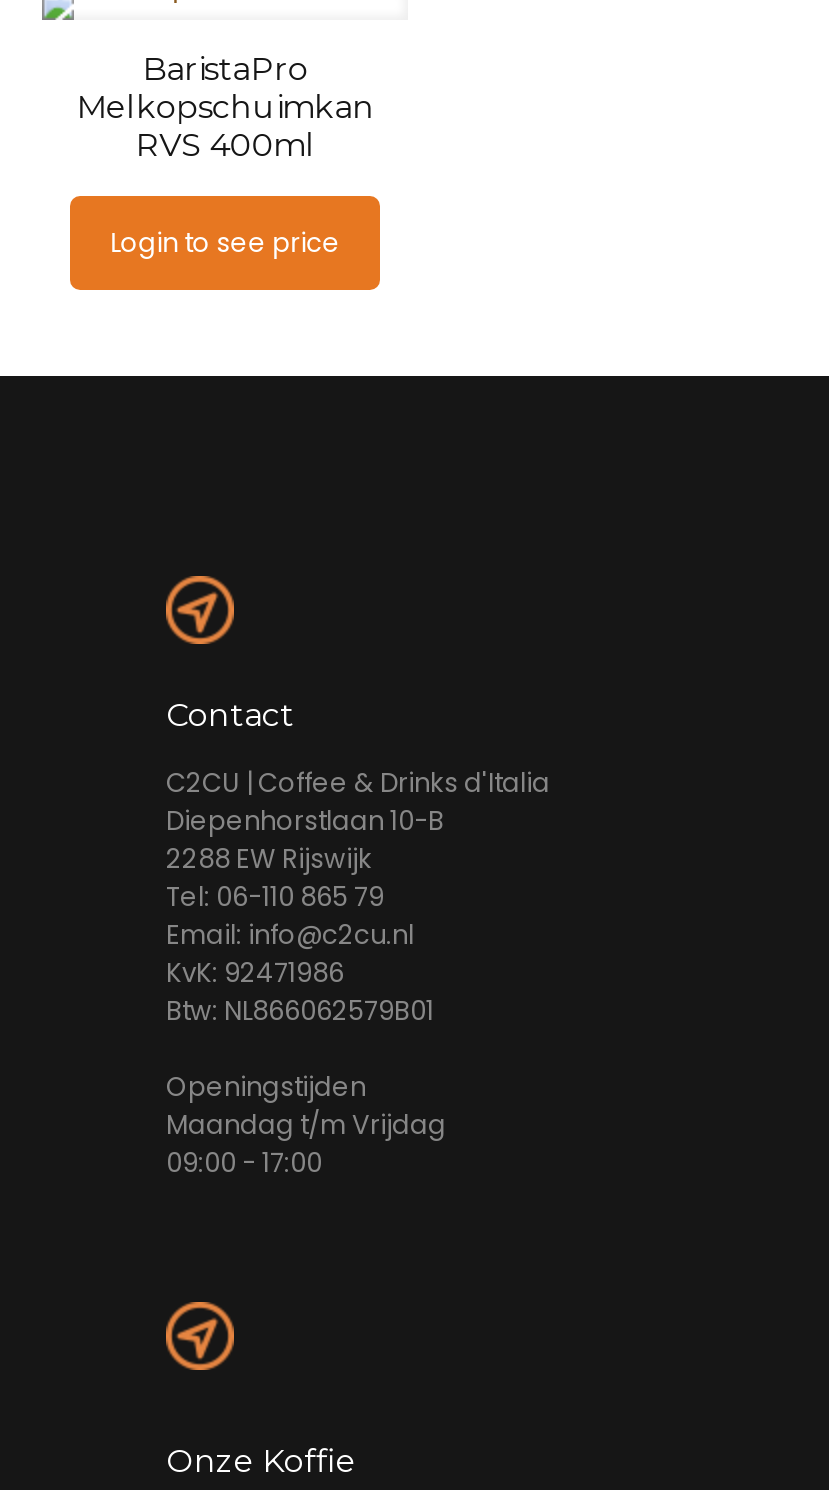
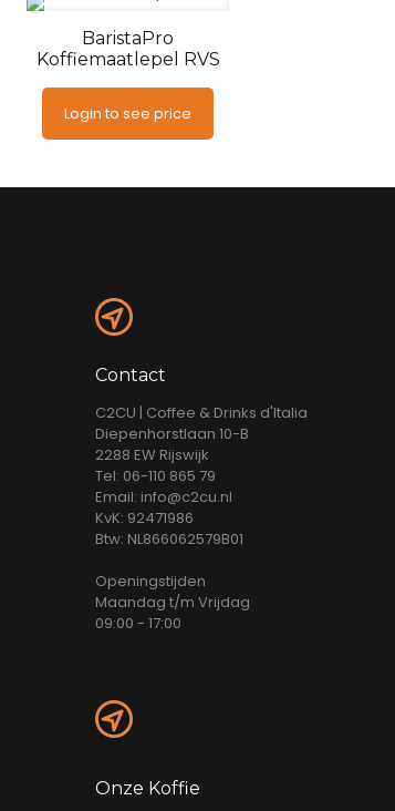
[76,88,374,164] Melkopschuimkan | RVS 400ml -> [36,49,220,70] Koffiemaatlepel RVS

